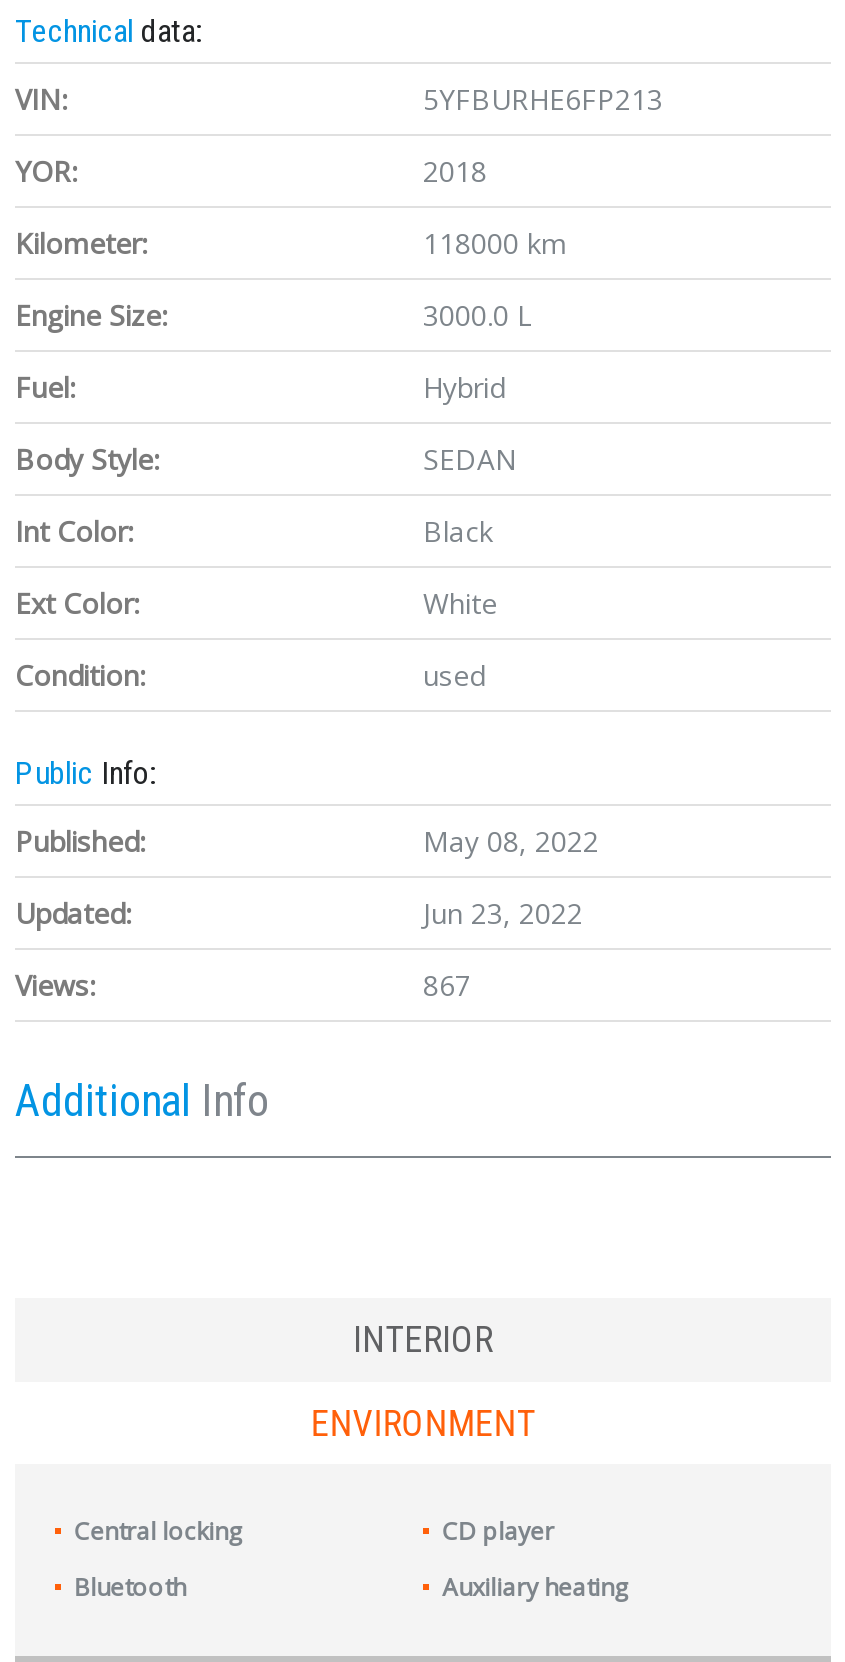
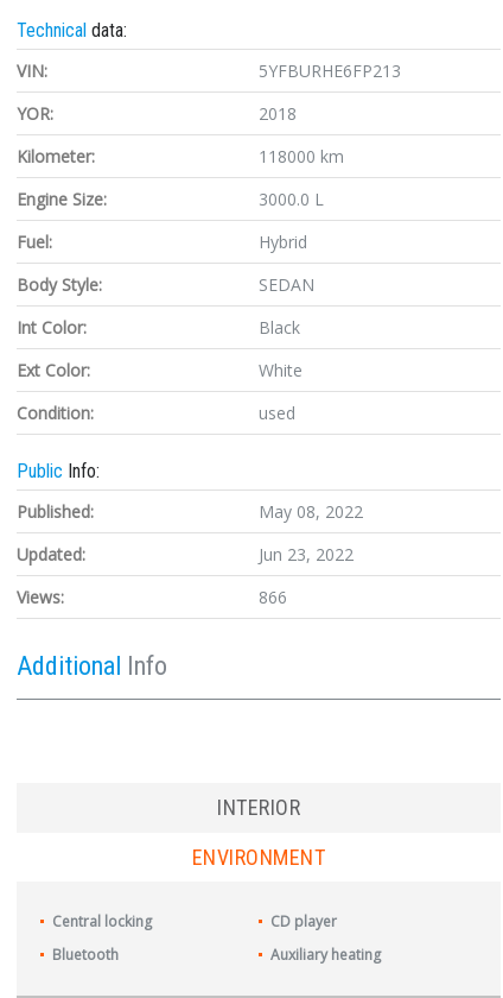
[423,966,471,1004] 867 -> [259,586,287,608] 866

